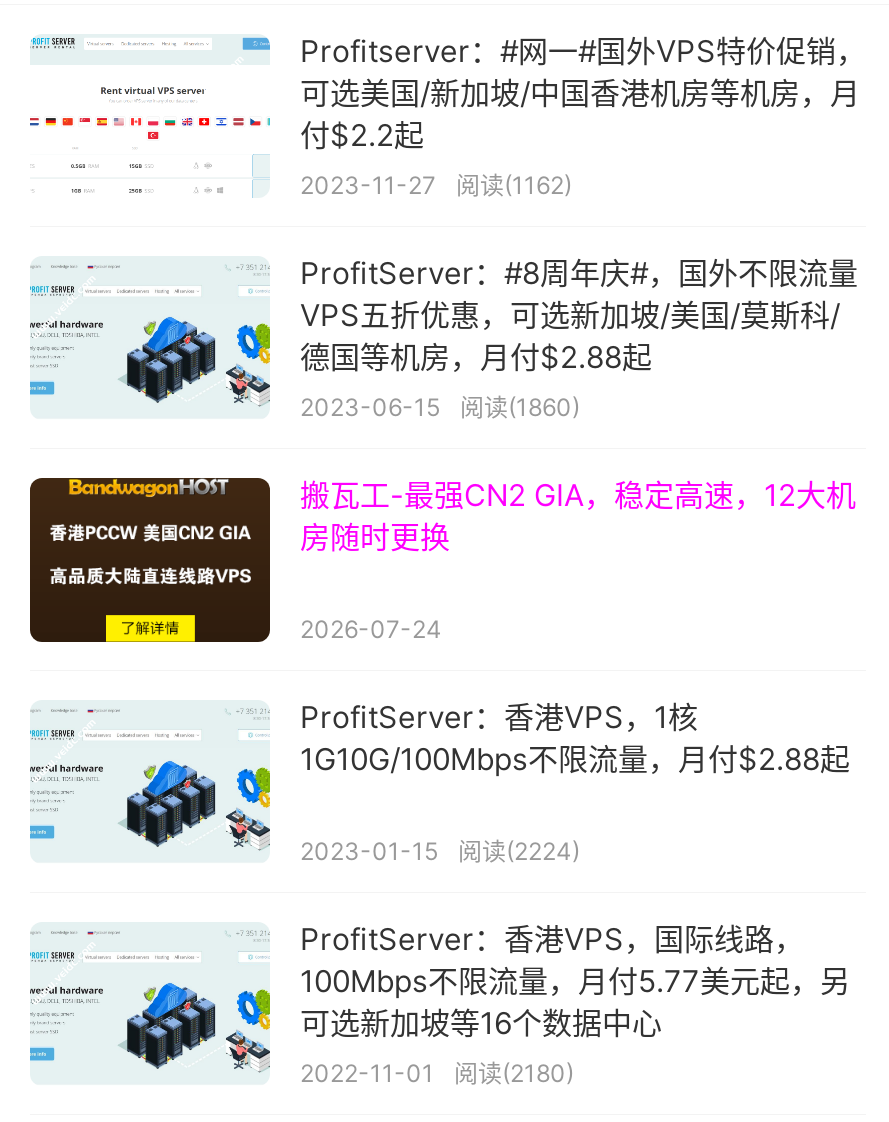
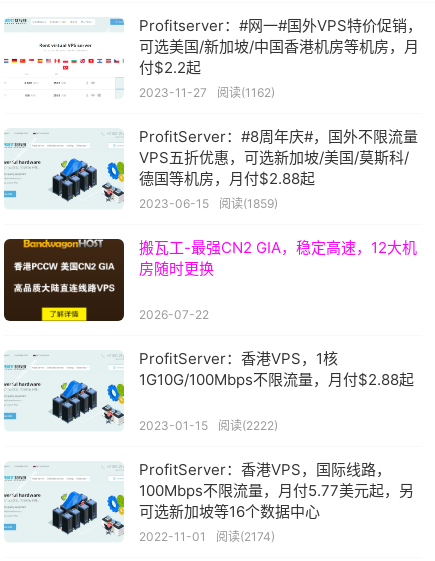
[300,392,580,422] 2023-06-15 阅读(1860) -> [139,196,278,211] 2023-06-15 阅读(1859)
[300,614,442,644] 2026-07-24 -> [139,307,209,322] 2026-07-22
[300,836,580,866] 2023-01-15 阅读(2224) -> [139,418,278,433] 2023-01-15 阅读(2222)
[300,1058,574,1088] 2022-11-01 阅读(2180) -> [139,529,275,544] 2022-11-01 阅读(2174)

